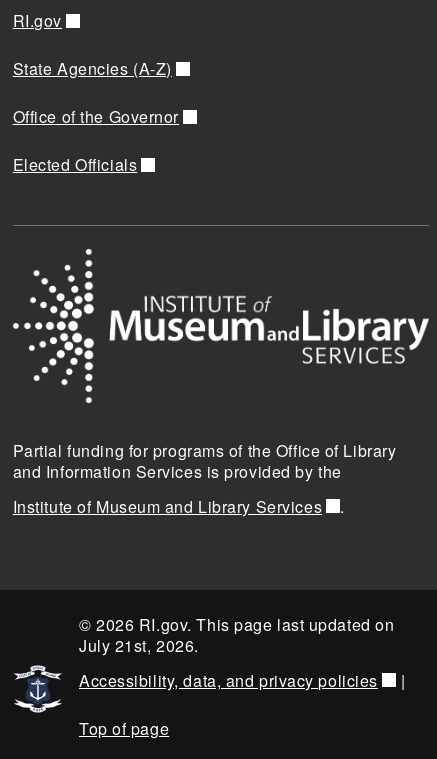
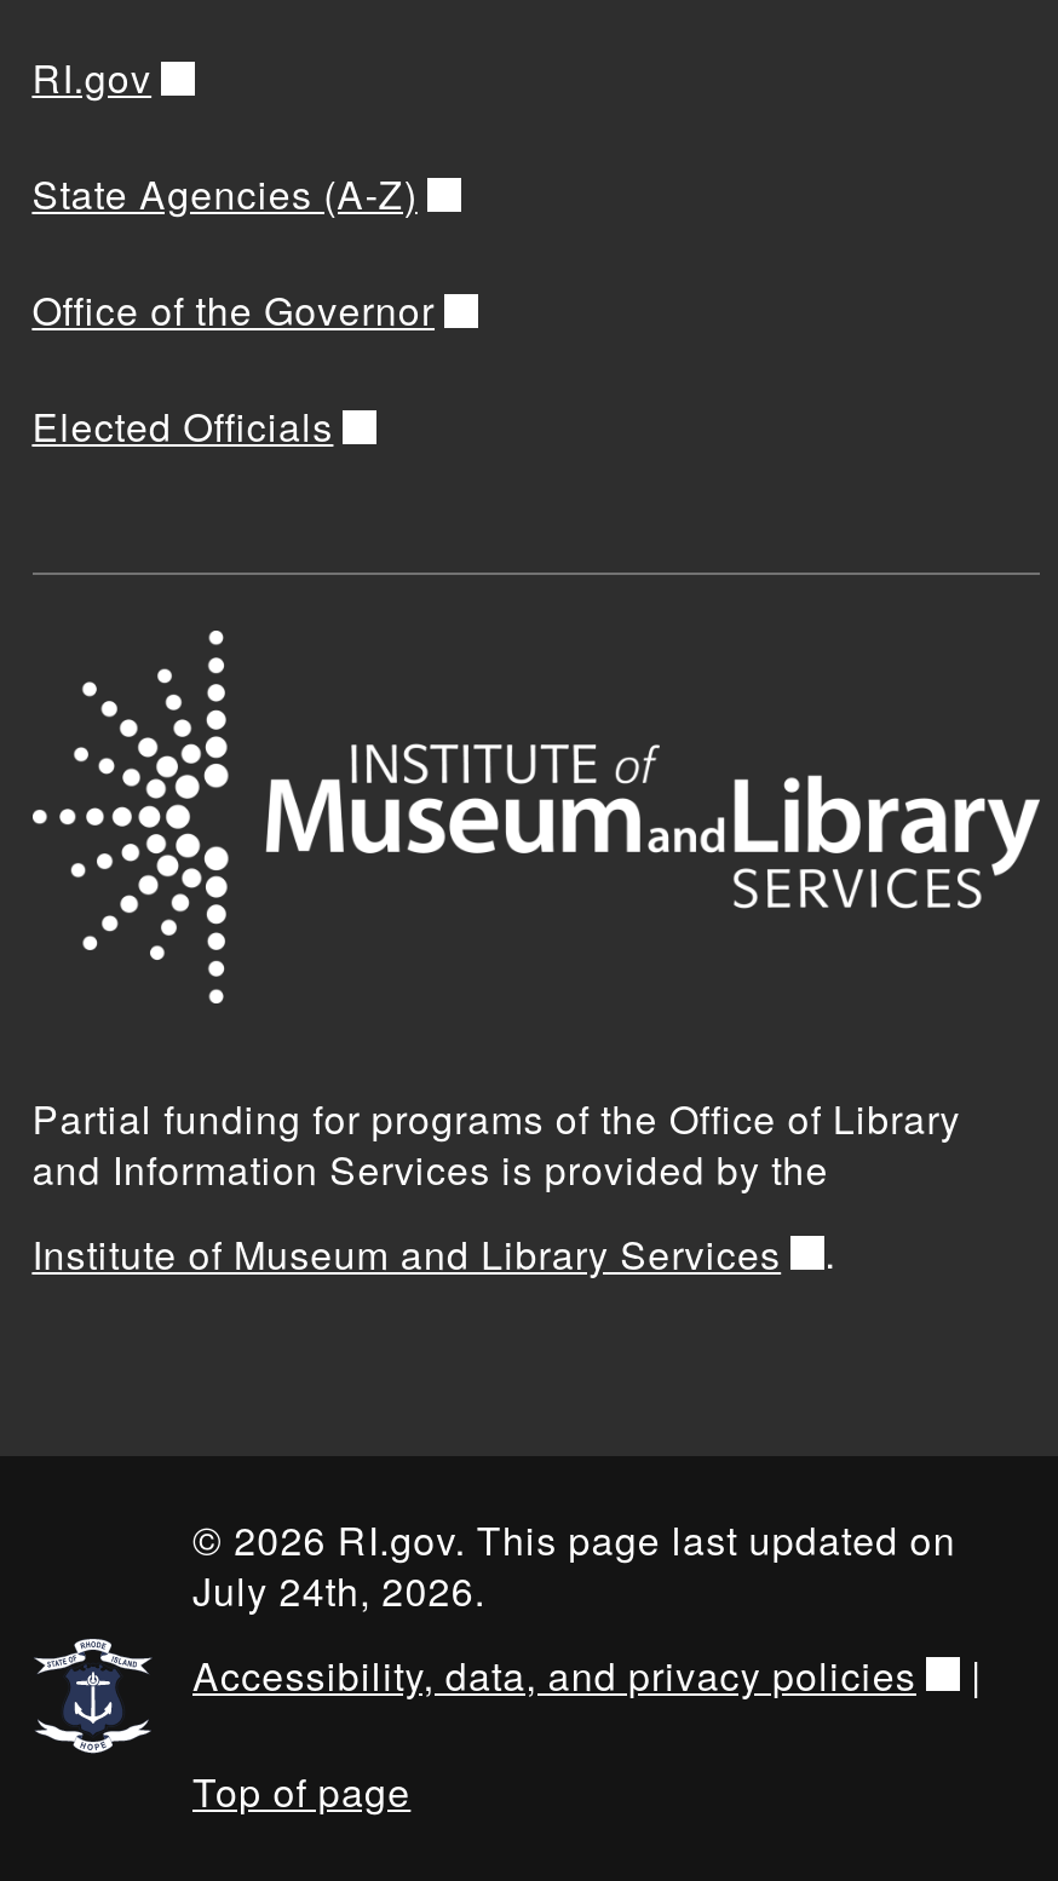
[79,634,199,657] July 21st, 2026. -> [192,1564,485,1619] July 24th, 2026.

